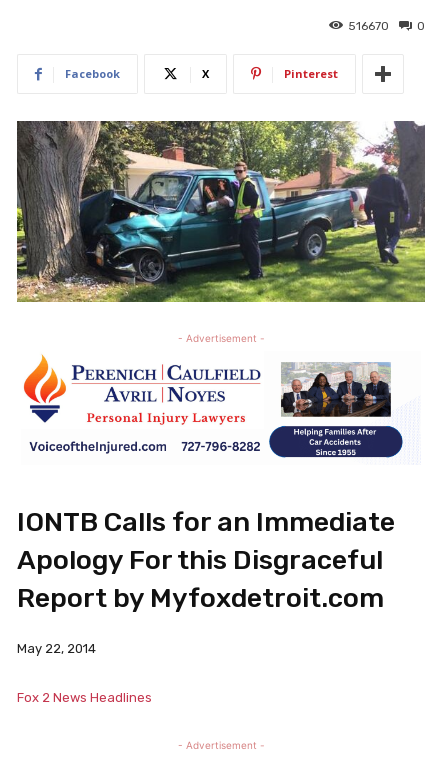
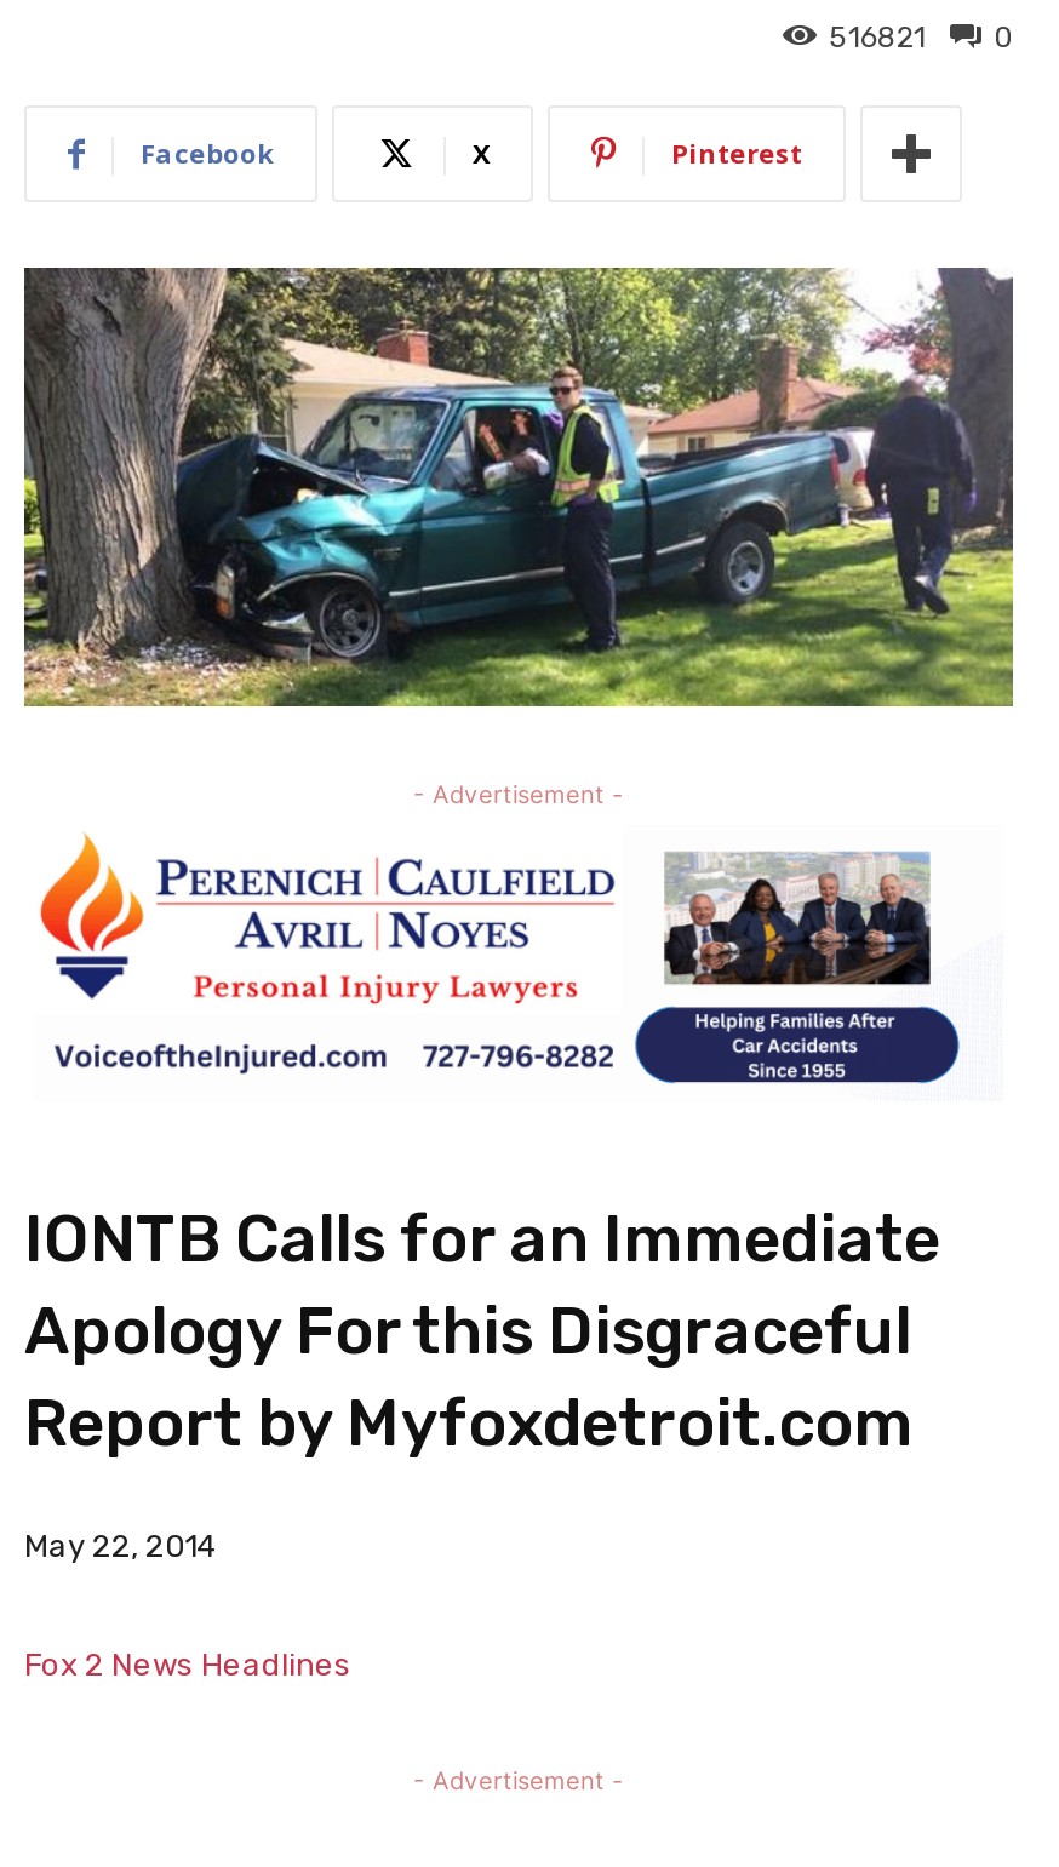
[348,19,425,33] 516670 0 -> [829,21,1013,55] 516821 0

